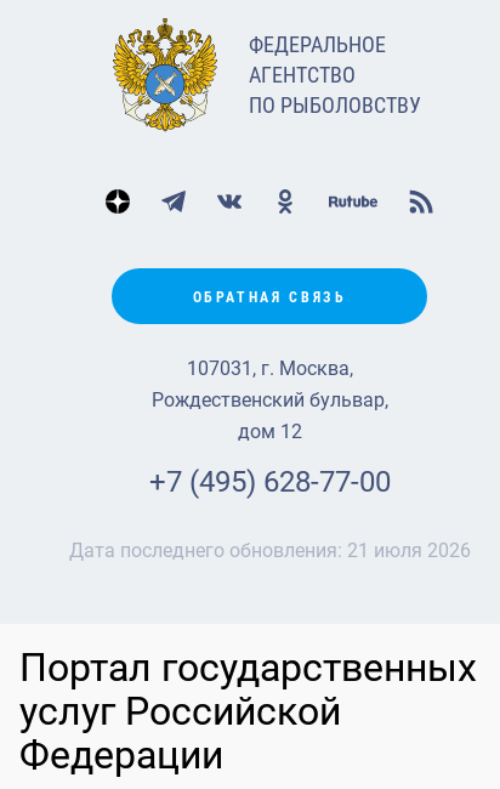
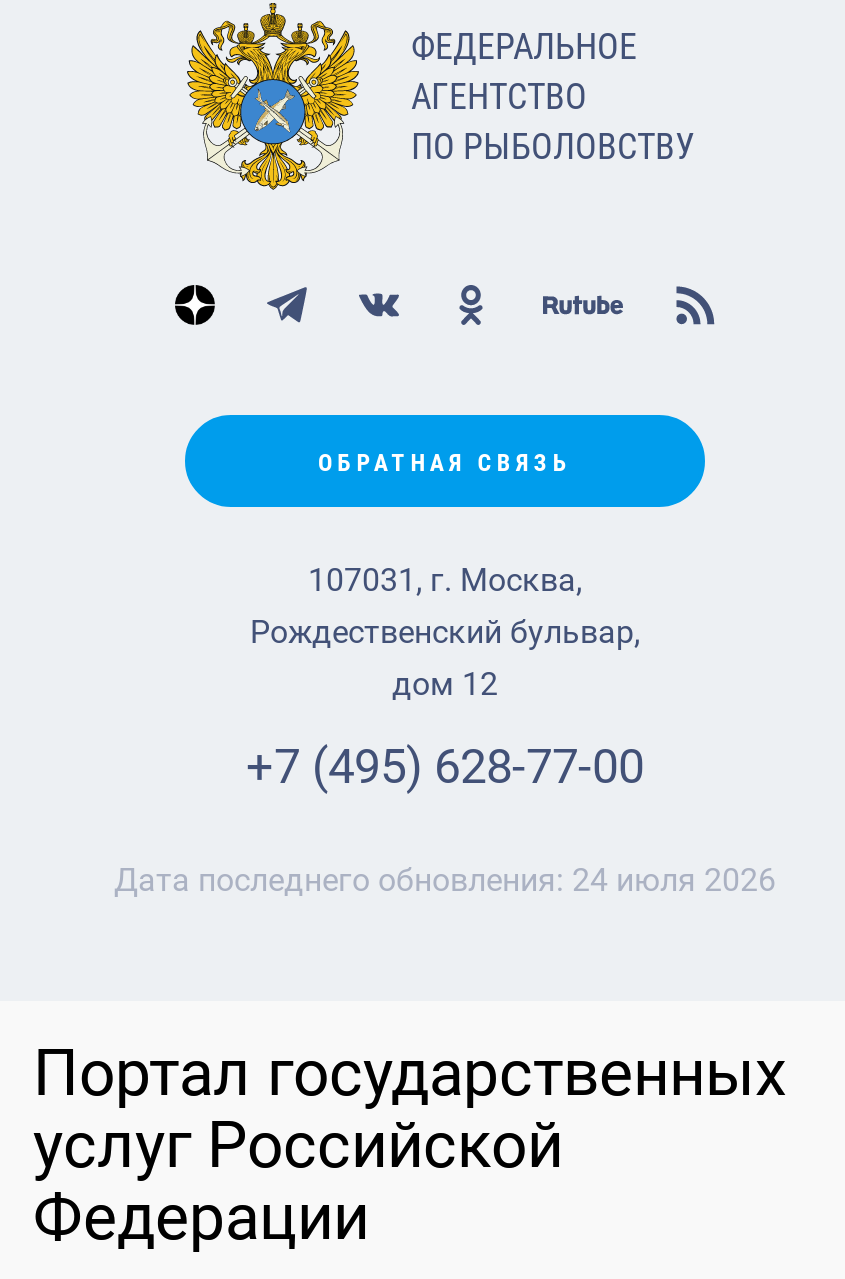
[69,539,470,562] Дата последнего обновления: 21 июля 2026 -> [114,861,776,899] Дата последнего обновления: 24 июля 2026

